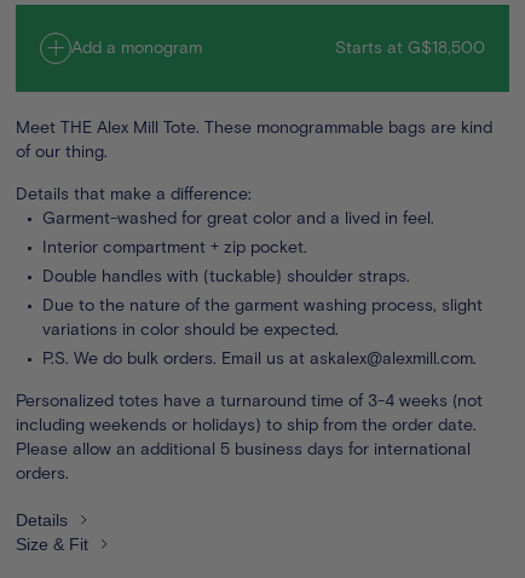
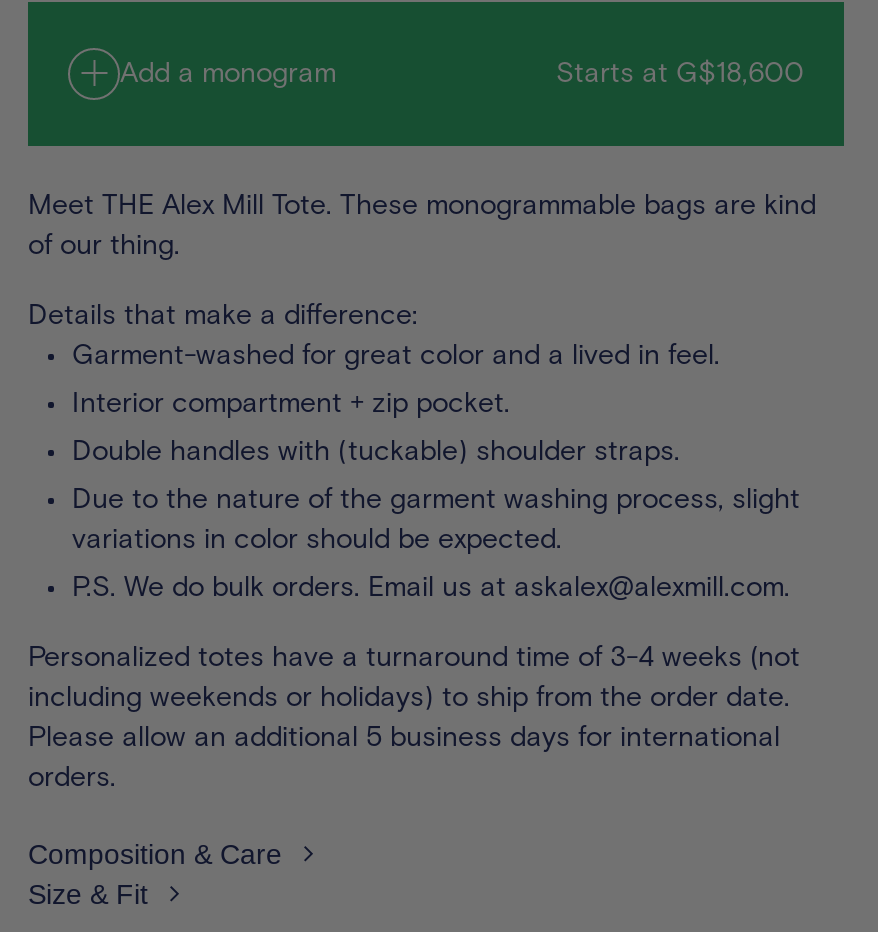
[335,38,485,58] Starts at G$18,500 -> [556,57,804,91] Starts at G$18,600
[16,511,68,530] Details -> [28,839,282,871] Composition & Care

